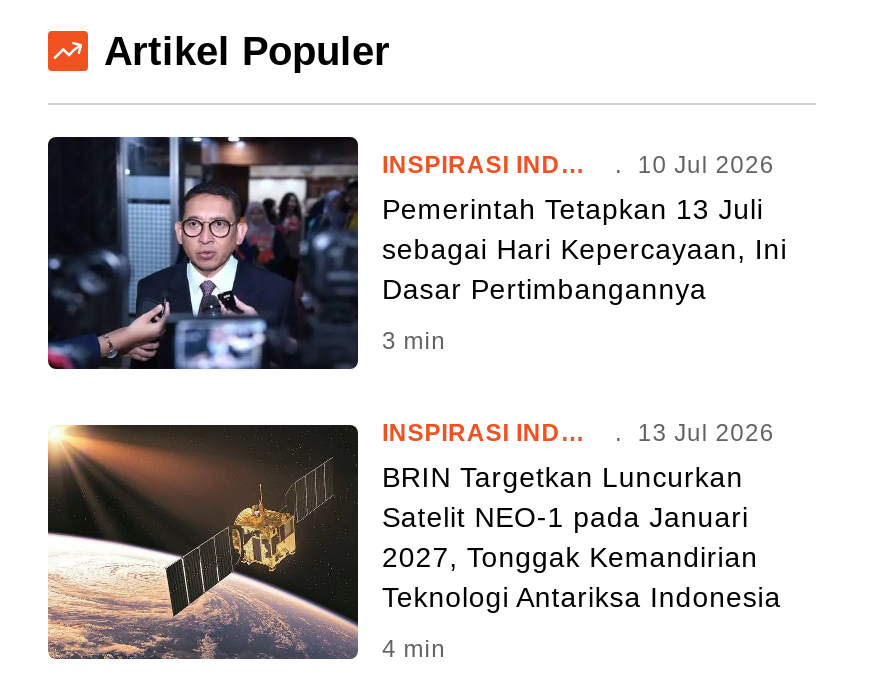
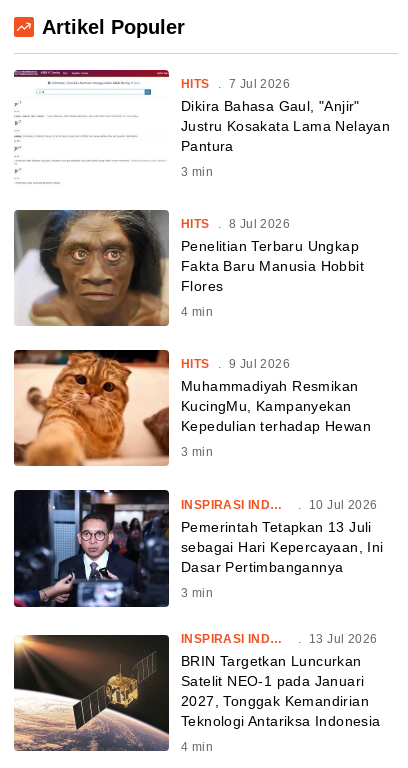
none -> [13,209,364,327] [image] | HITS . 8 Jul 2026 | Penelitian Terbaru Ungkap | Fakta Baru Manusia Hobbit | Flores | 4 min
none -> [13,349,371,467] [image] | HITS . 9 Jul 2026 | Muhammadiyah Resmikan | KucingMu, Kampanyekan | Kepedulian terhadap Hewan | 3 min
none -> [14,69,390,179] [image] | HITS . 7 Jul 2026 | Dikira Bahasa Gaul, "Anjir" | Justru Kosakata Lama Nelayan | Pantura | 3 min

